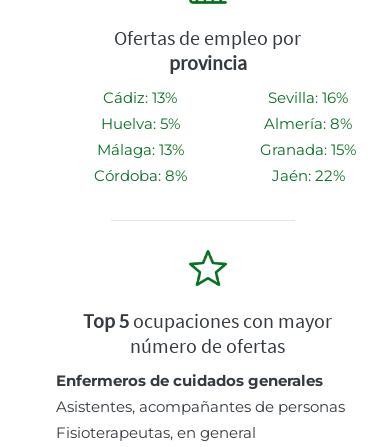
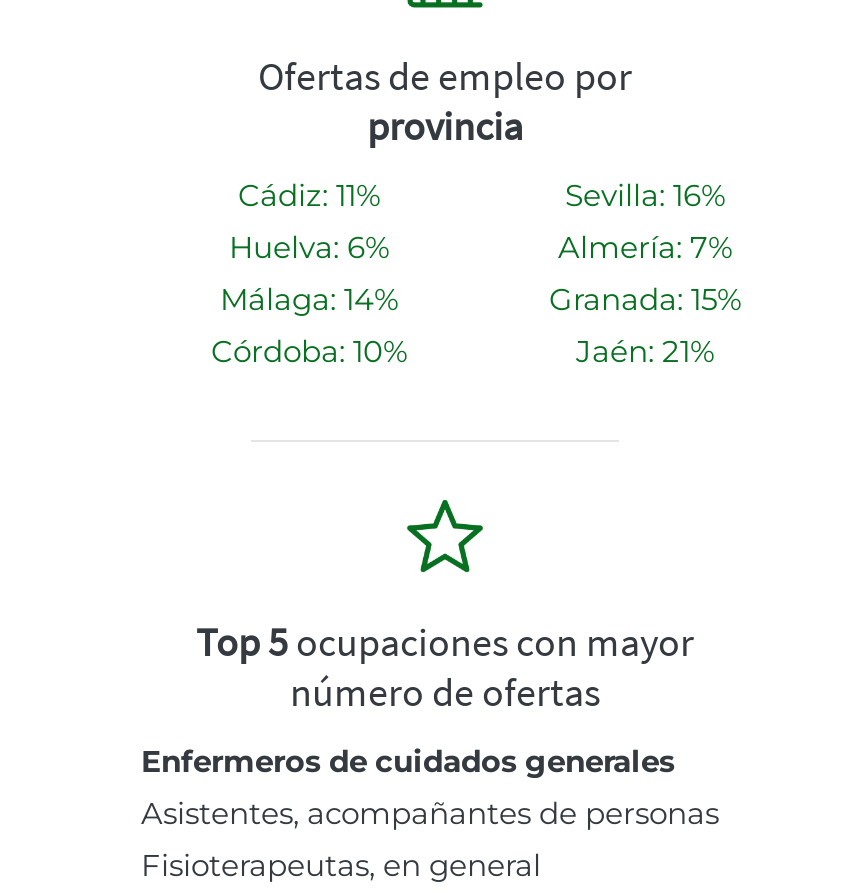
[103,88,177,107] Cádiz: 13% -> [238,176,380,214] Cádiz: 11%
[100,114,179,133] Huelva: 5% -> [229,228,389,266] Huelva: 6%
[264,114,352,133] Almería: 8% -> [558,228,732,266] Almería: 7%
[96,140,183,159] Málaga: 13% -> [220,280,398,318] Málaga: 14%
[93,166,186,185] Córdoba: 8% -> [211,332,407,370] Córdoba: 10%
[271,166,344,185] Jaén: 22% -> [576,332,714,370] Jaén: 21%

